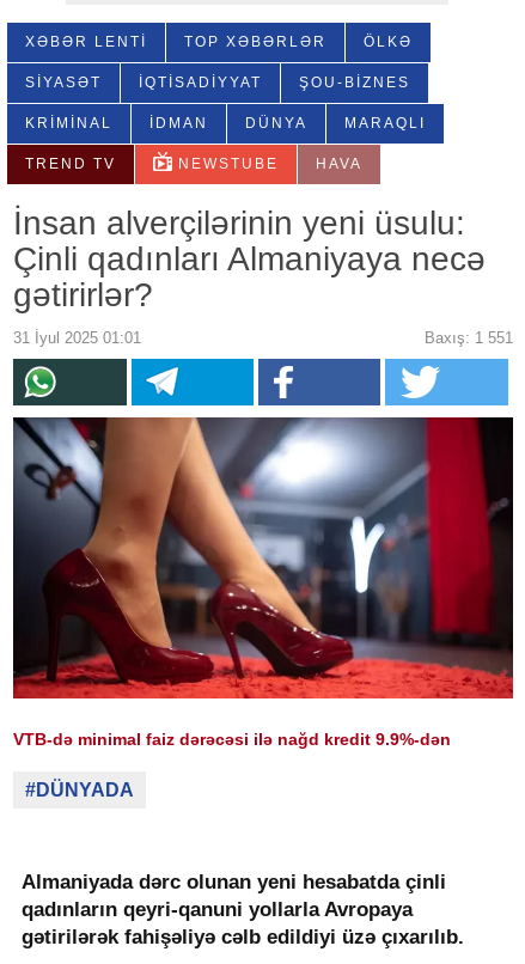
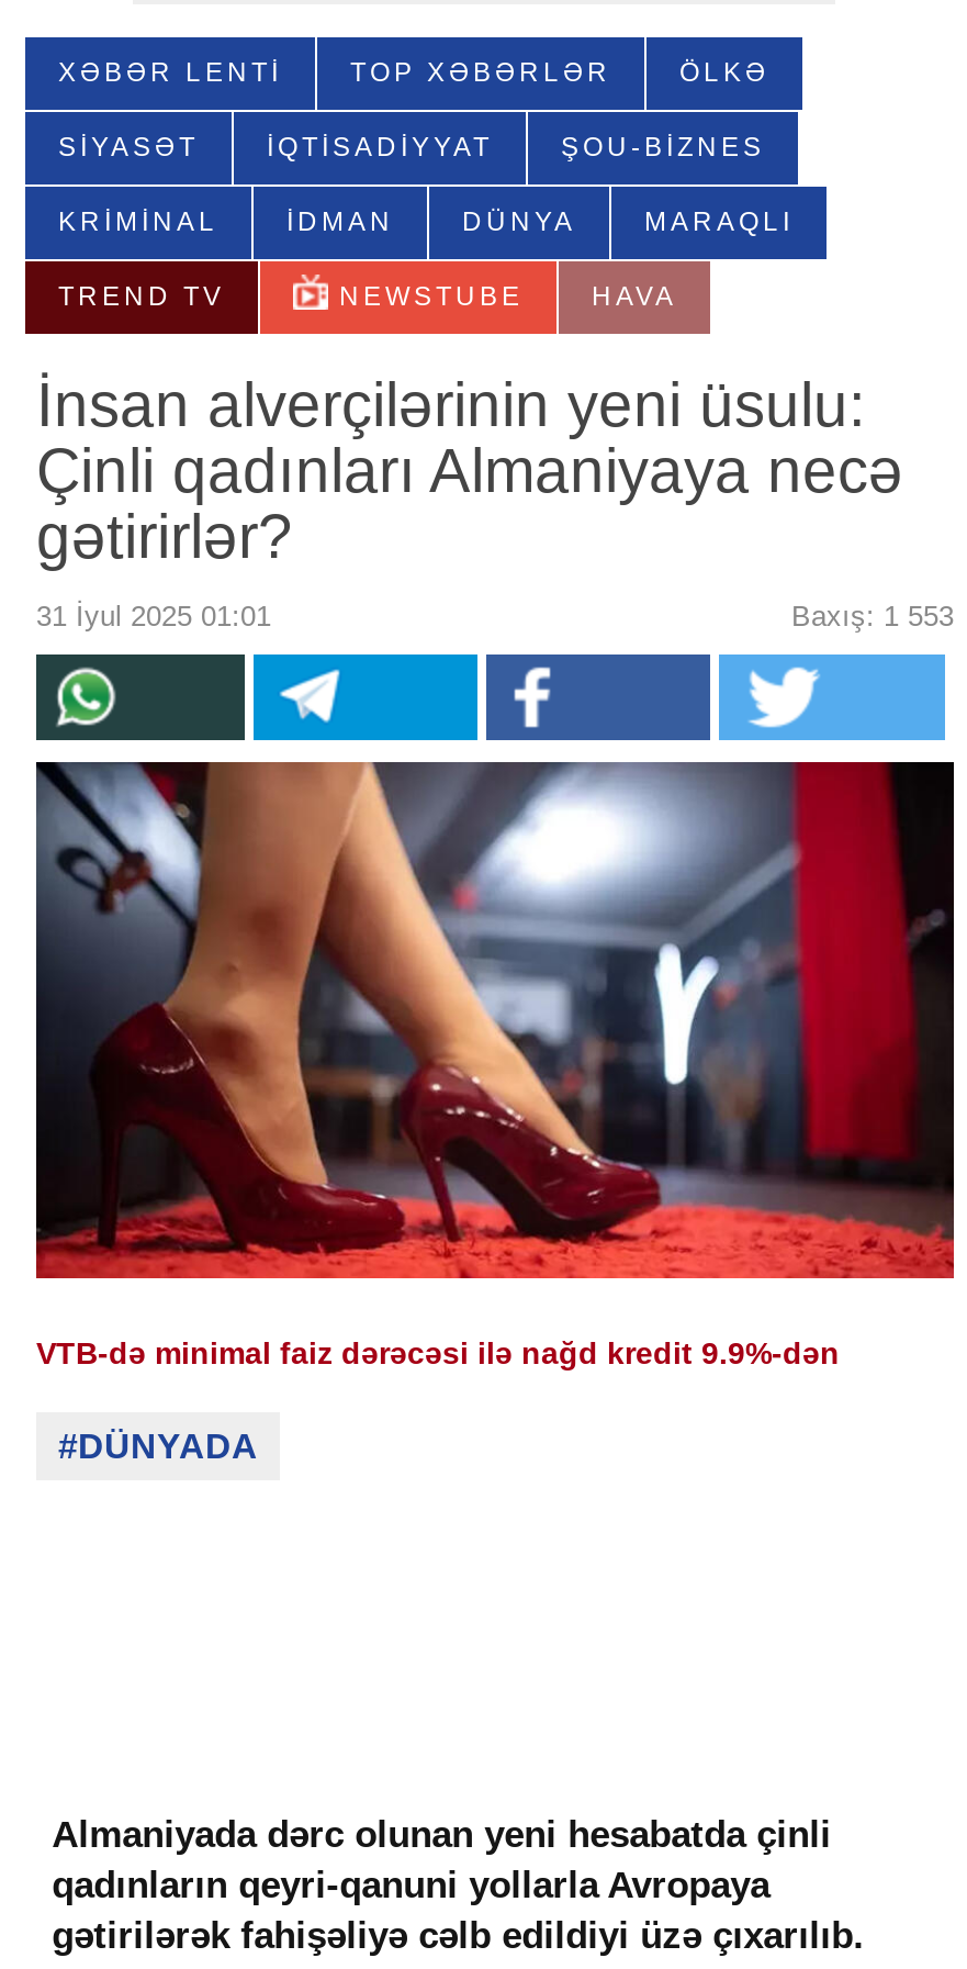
[425,329,513,347] Baxış: 1 551 -> [791,600,954,633] Baxış: 1 553

